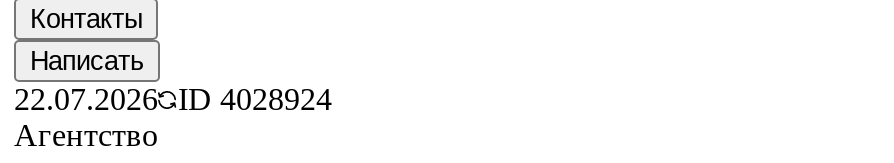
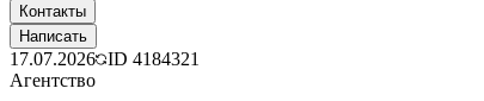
[14,83,332,117] 22.07.2026 ID 4028924 -> [10,49,200,69] 17.07.2026 ID 4184321

